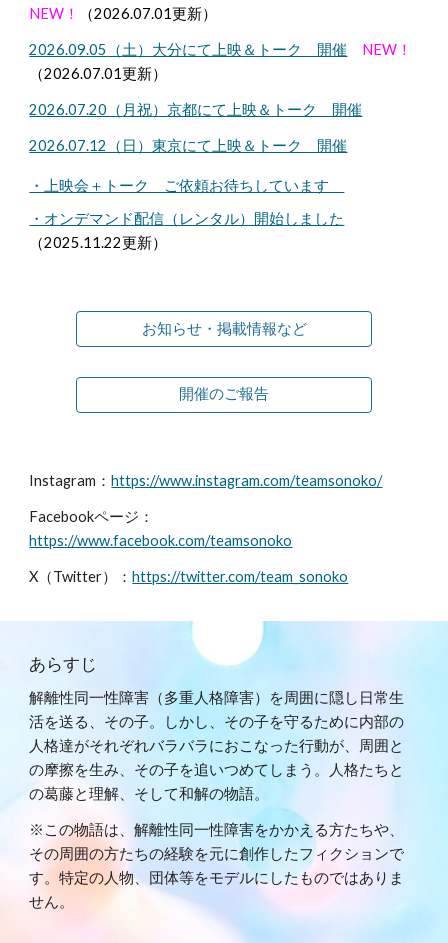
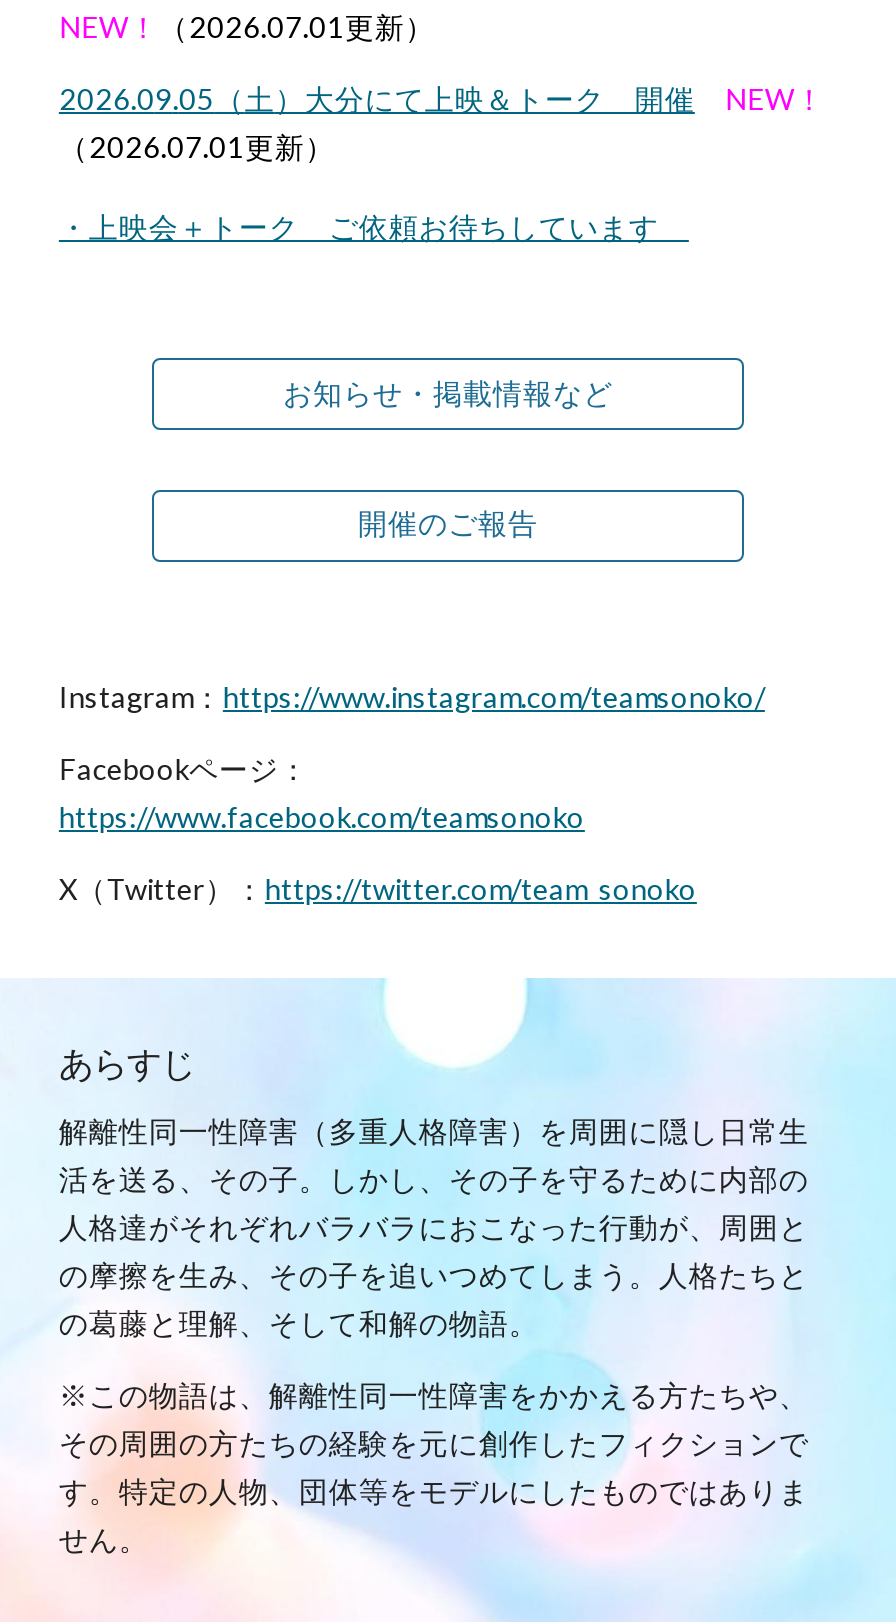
[29,101,362,154] 2026.07.20（月祝）京都にて上映＆トーク 開催 | 2026.07. 12（日）東京にて上映＆トーク 開催 -> none
[29,210,344,251] ・オンデマンド配信（レンタル）開始しました | （2025. 11.22更新） -> none

